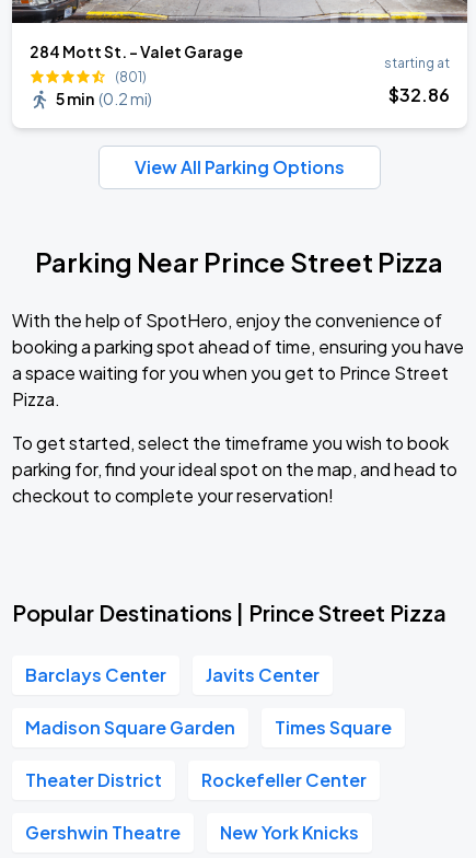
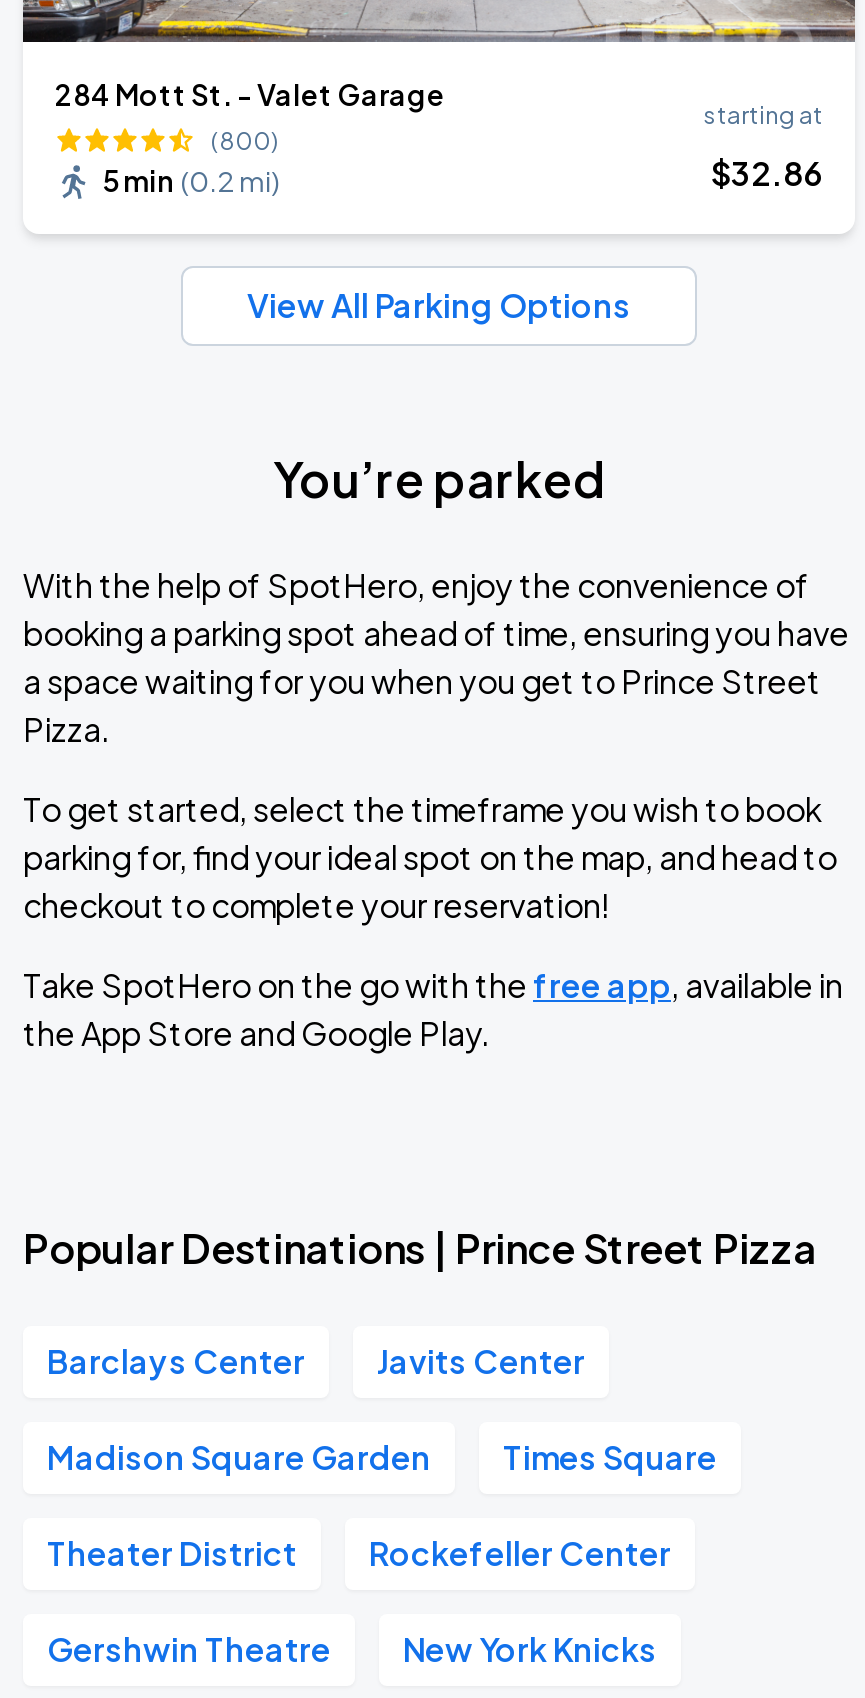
[115,69,147,85] (801) -> [211,126,279,156] (800)
[36,245,444,278] Parking Near Prince Street Pizza -> [273,448,605,508] You’re parked
none -> [23,964,843,1054] Take SpotHero on the go with the free app, available in | the App Store and Google Play.

